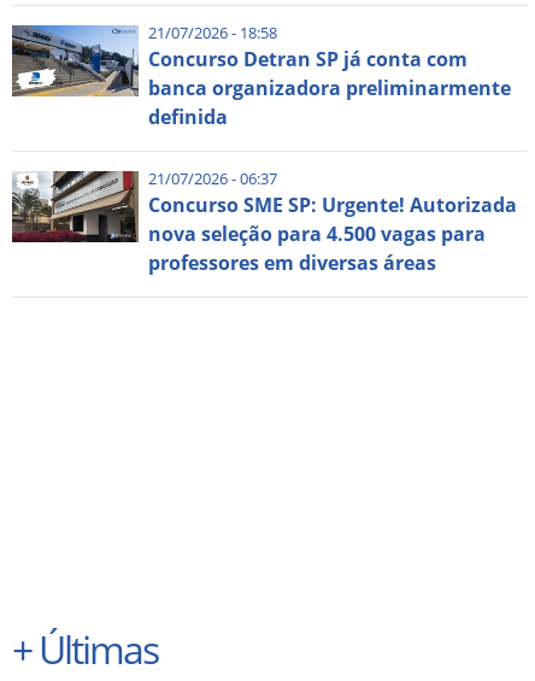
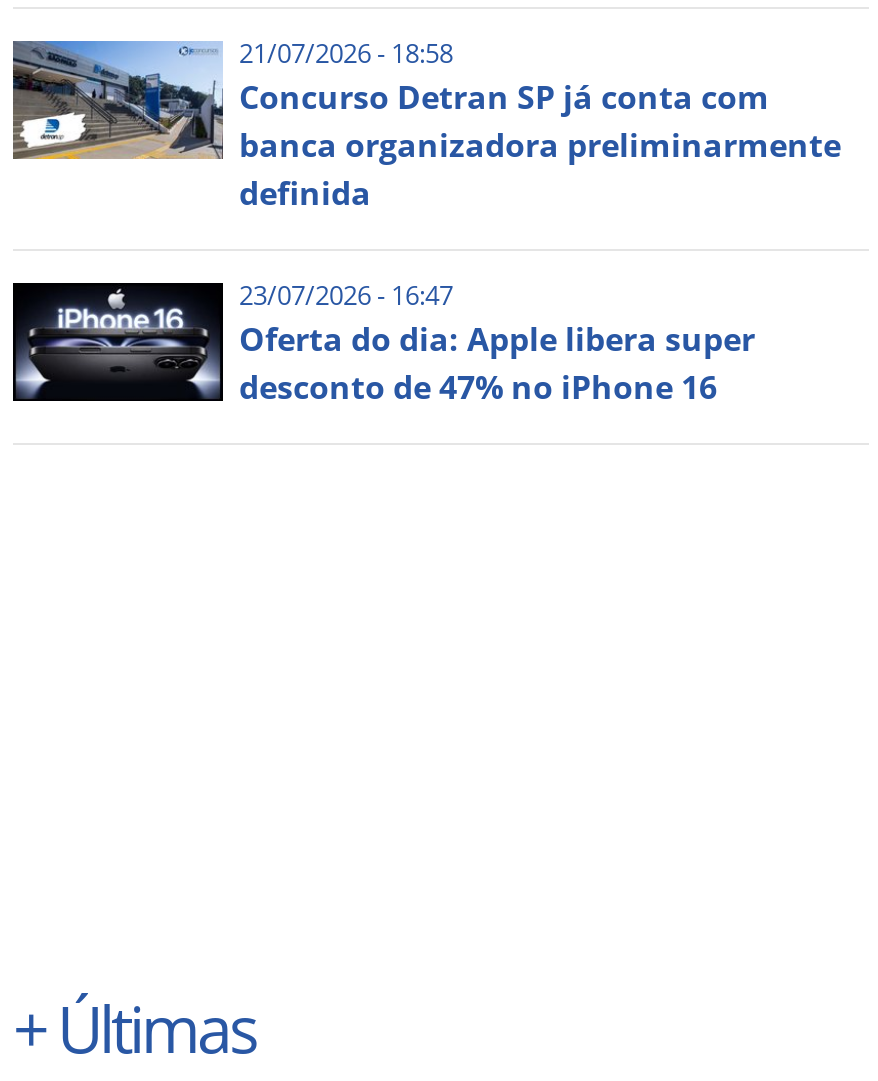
[11,168,517,276] [image] | 21/07/2026 - 06:37 | Concurso SME SP: Urgente! Autorizada | nova seleção para 4.500 vagas para | professores em diversas áreas -> [11,277,755,409] [image] | 23/07/2026 - 16:47 | Oferta do dia: Apple libera super | desconto de 47% no iPhone 16

